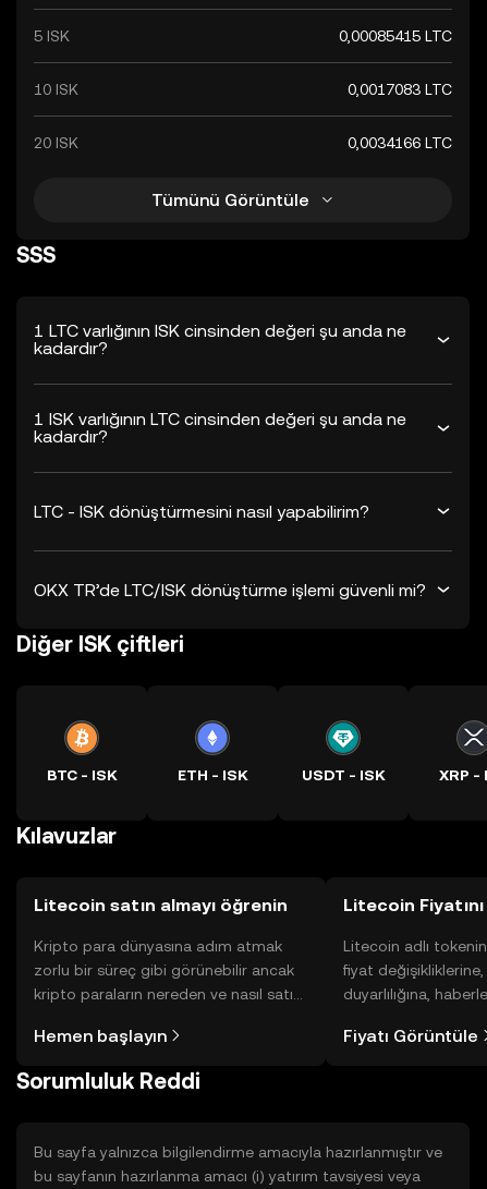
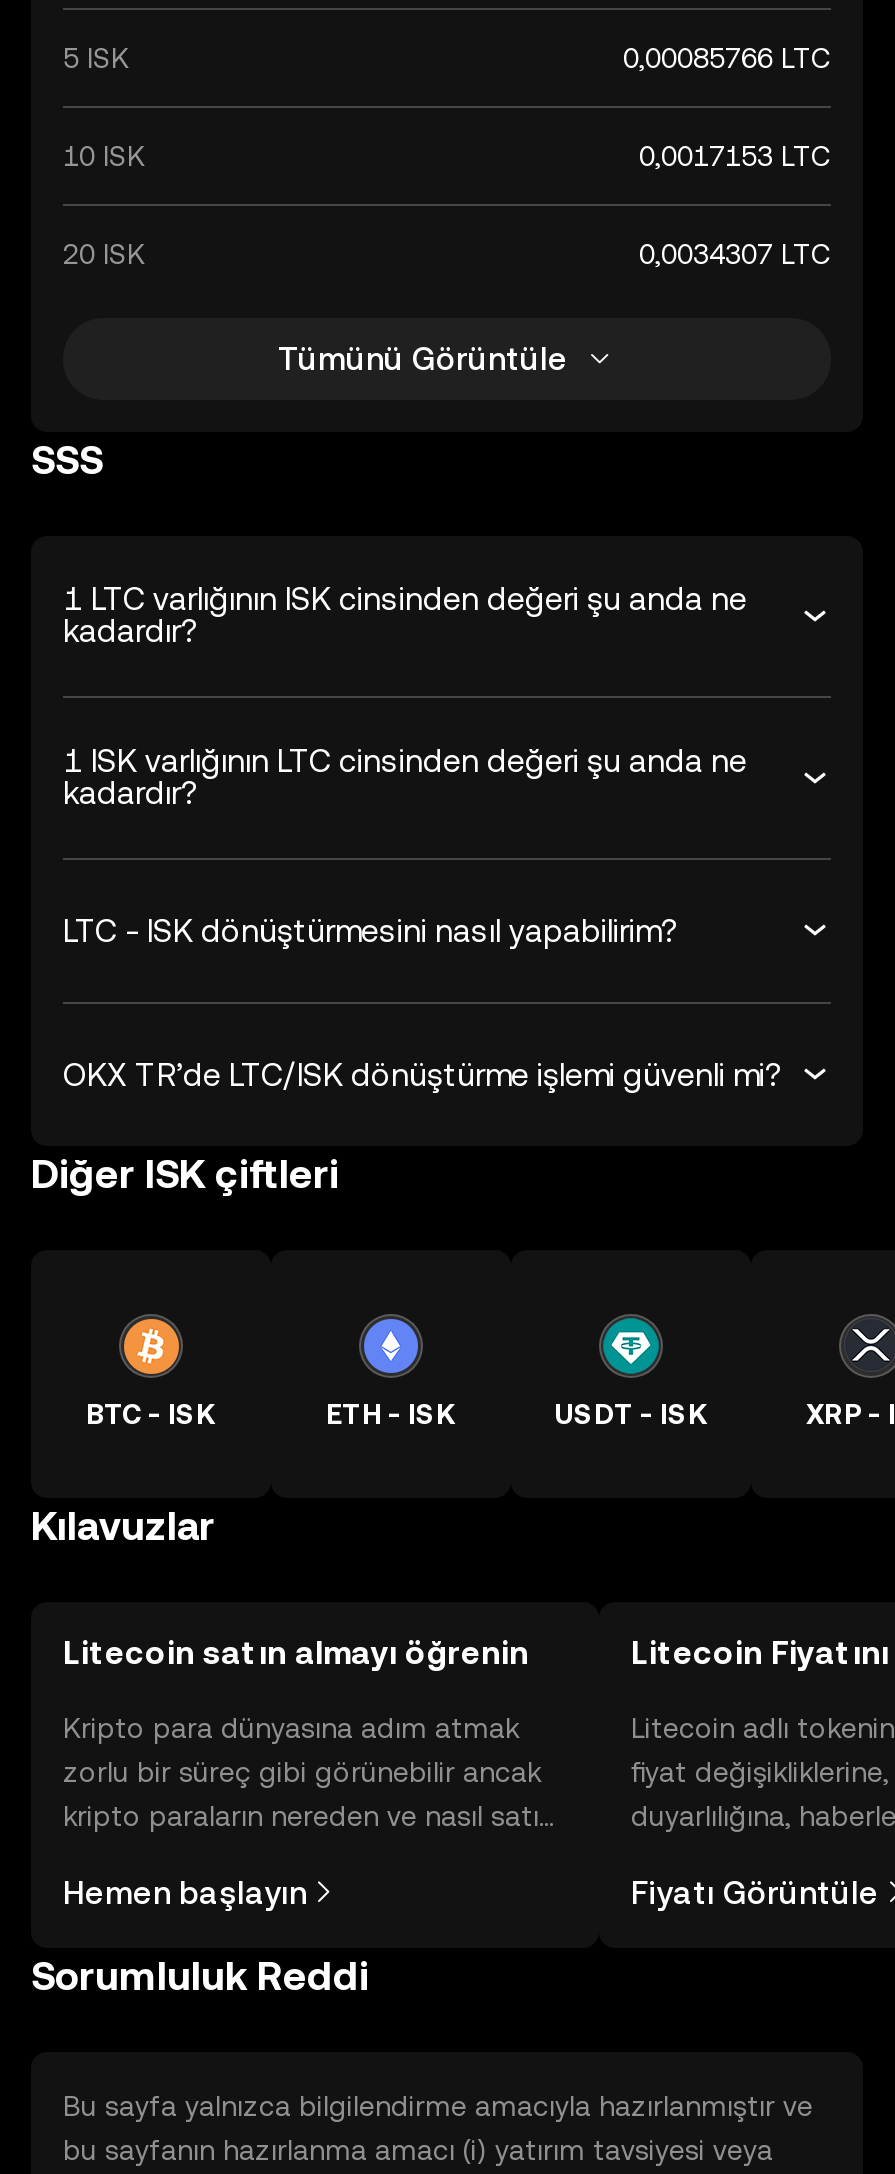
[339,27,452,45] 0,00085415 LTC -> [623,42,831,74] 0,00085766 LTC
[348,81,452,98] 0,0017083 LTC -> [639,140,831,172] 0,0017153 LTC
[348,134,452,151] 0,0034166 LTC -> [639,238,831,270] 0,0034307 LTC

